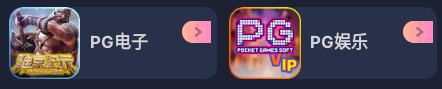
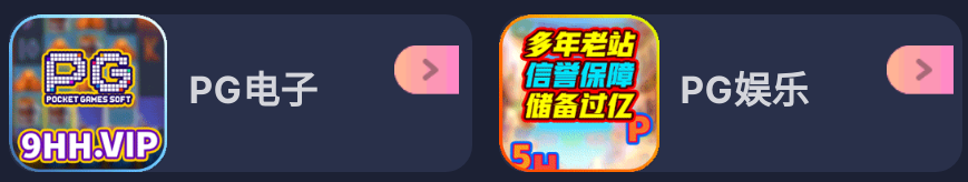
[10,7,80,77] [image] -> [11,13,167,169] [image]
[230,7,301,80] [image] -> [501,13,657,173] [image]

